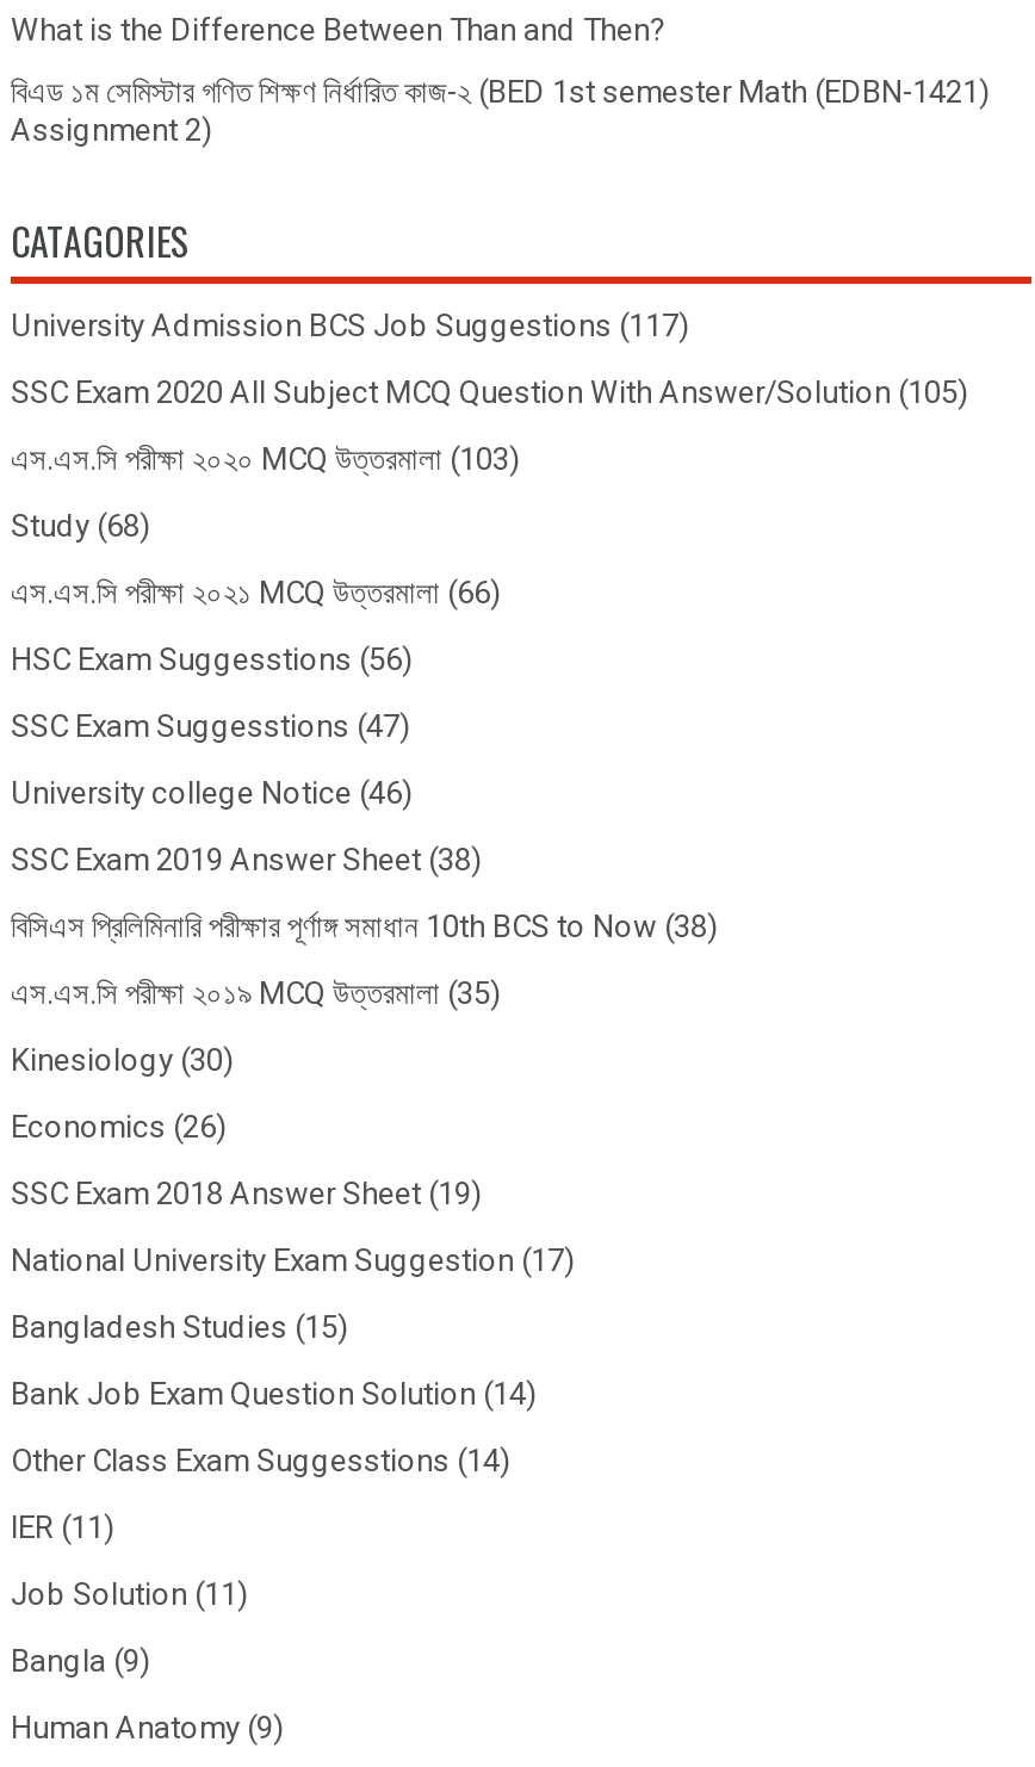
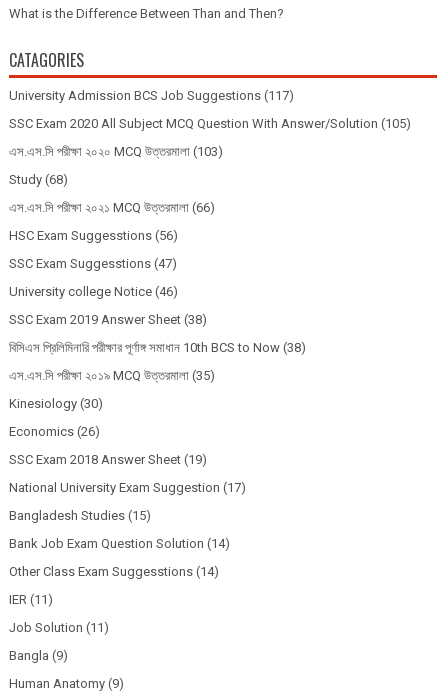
[11,73,991,147] বিএড ১ম সেমিস্টার গণিত শিক্ষণ নির্ধারিত কাজ-২ (BED 1st semester Math (EDBN-1421) | Assignment 2) -> none

